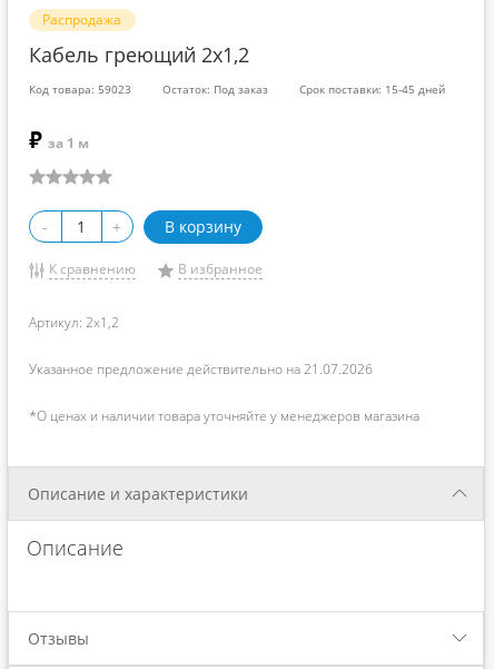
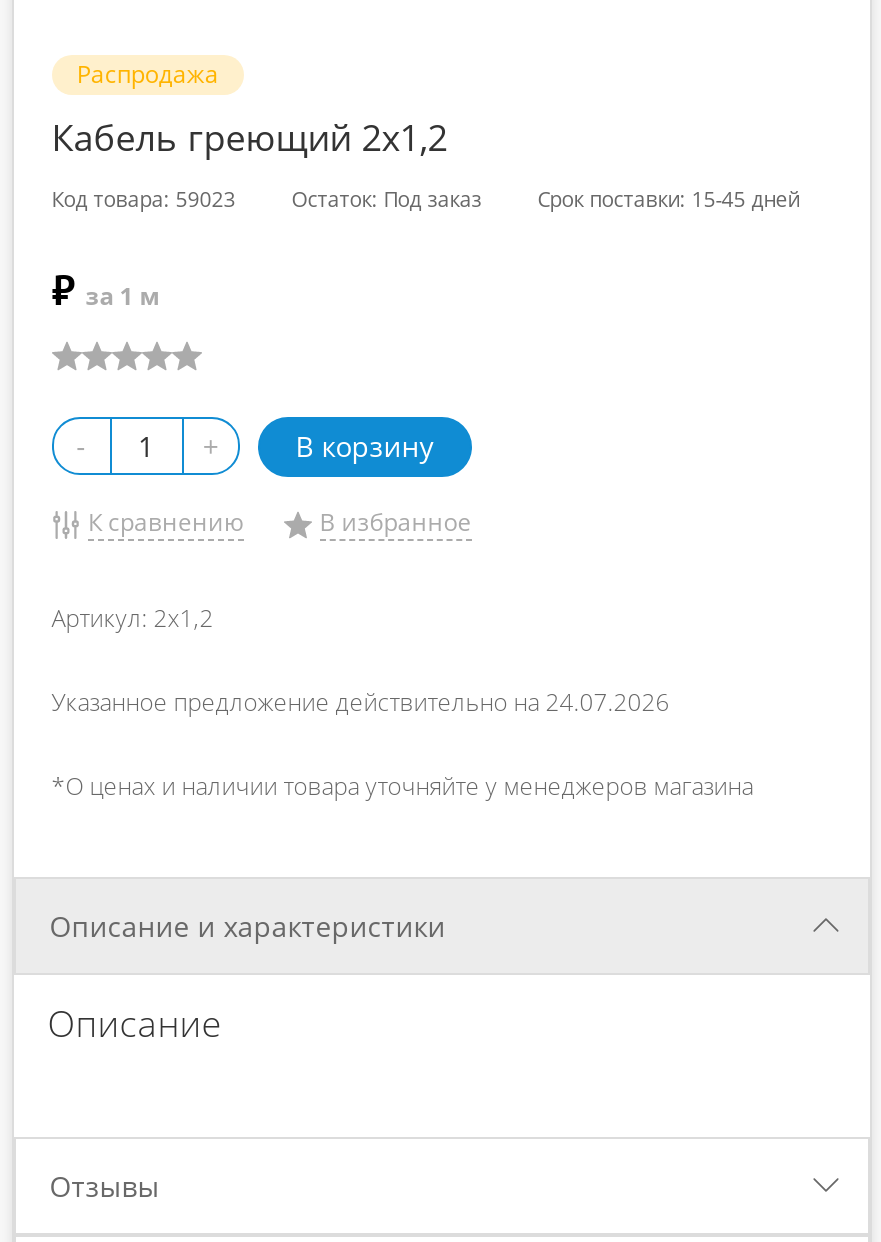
[29,359,373,378] Указанное предложение действительно на 21.07.2026 -> [52,684,670,718] Указанное предложение действительно на 24.07.2026

